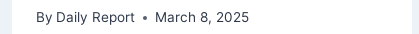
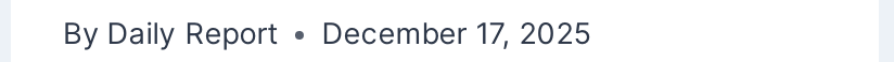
[36,9,249,25] By Daily Report March 8, 2025 -> [63,16,591,51] By Daily Report December 17, 2025

